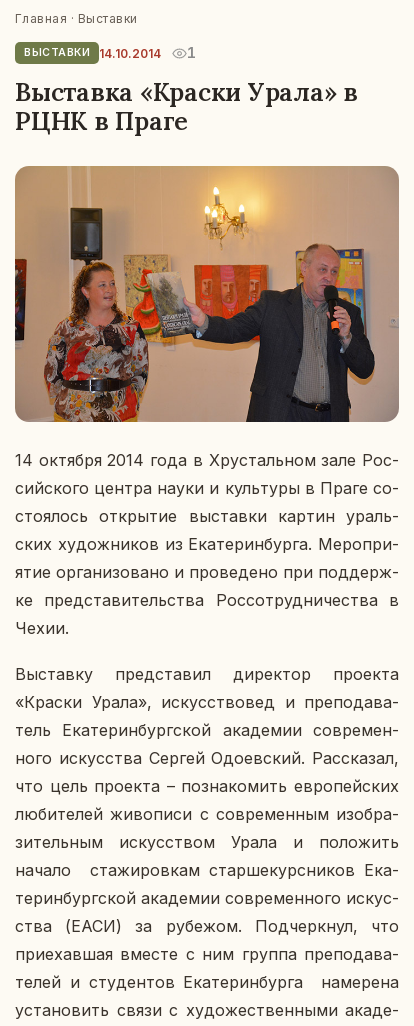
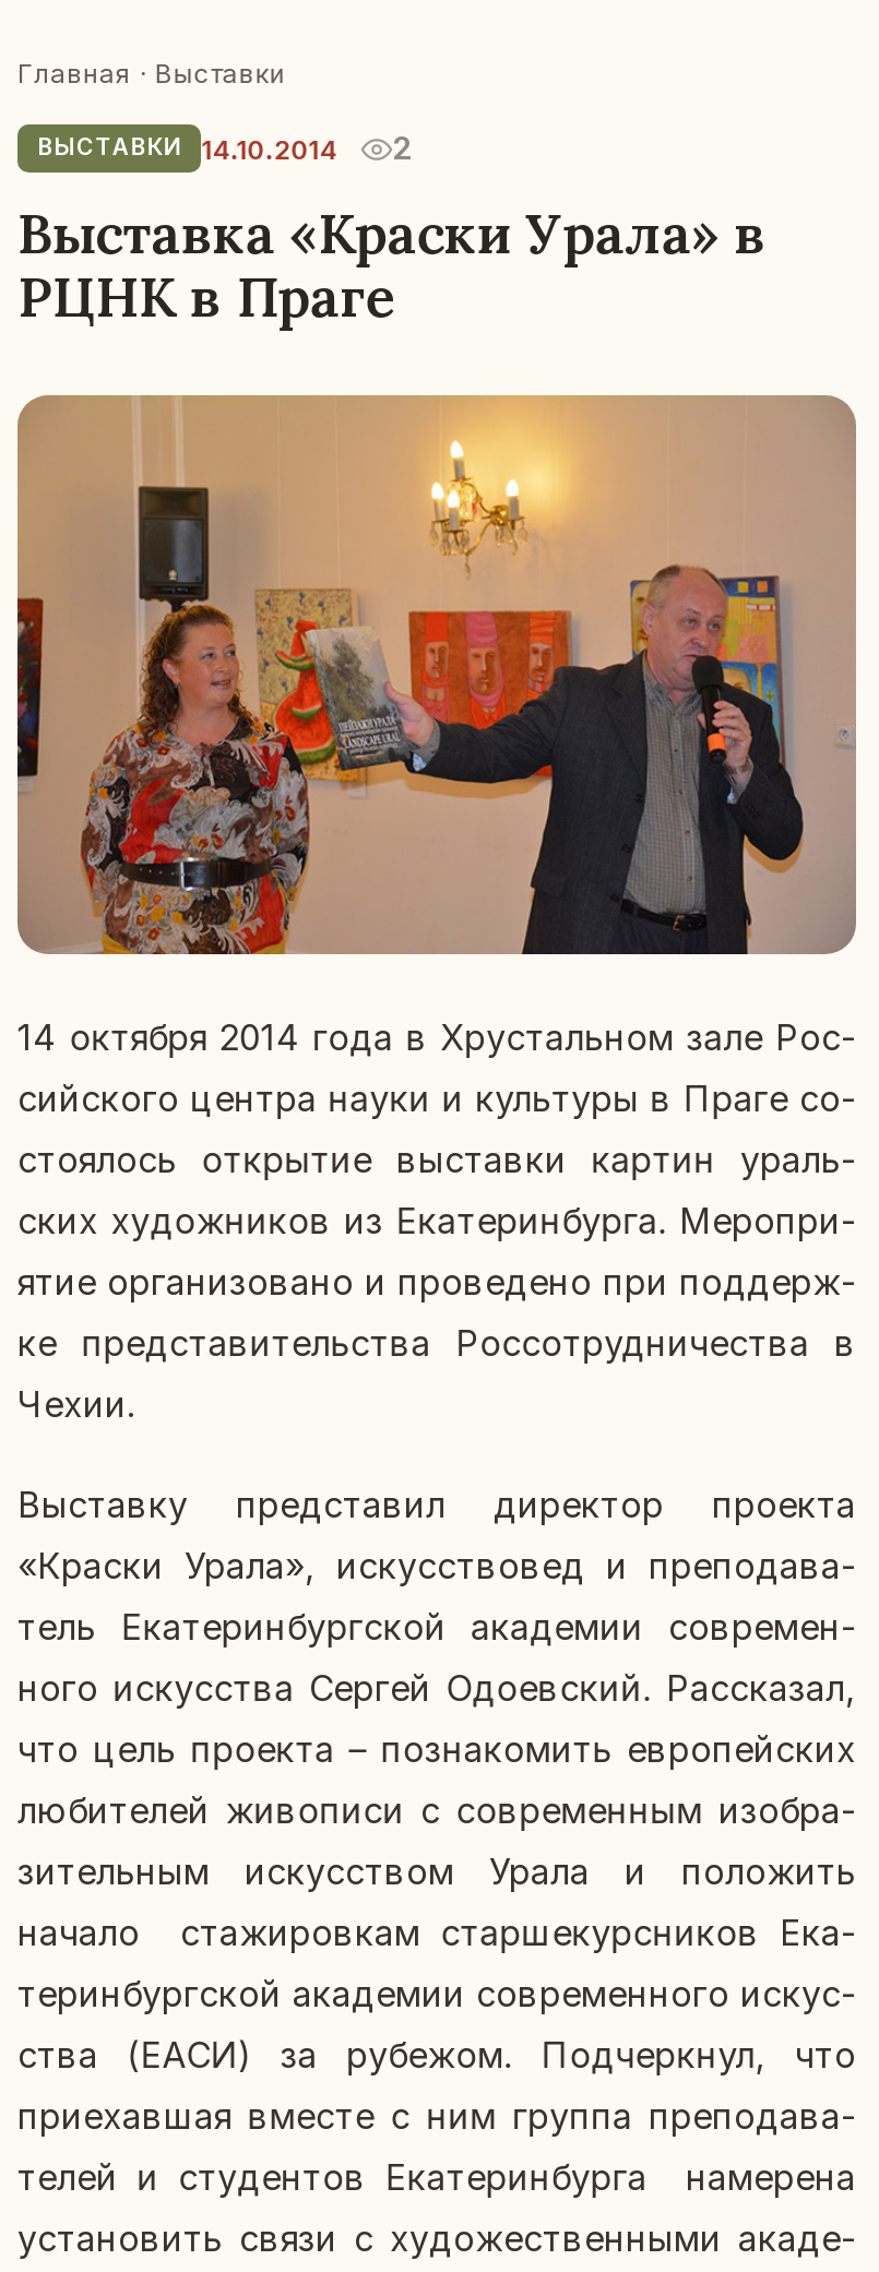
[24,44,195,62] ВЫСТАВКИ 14.10.2014 1 -> [37,129,412,168] ВЫСТАВКИ 14.10.2014 2

